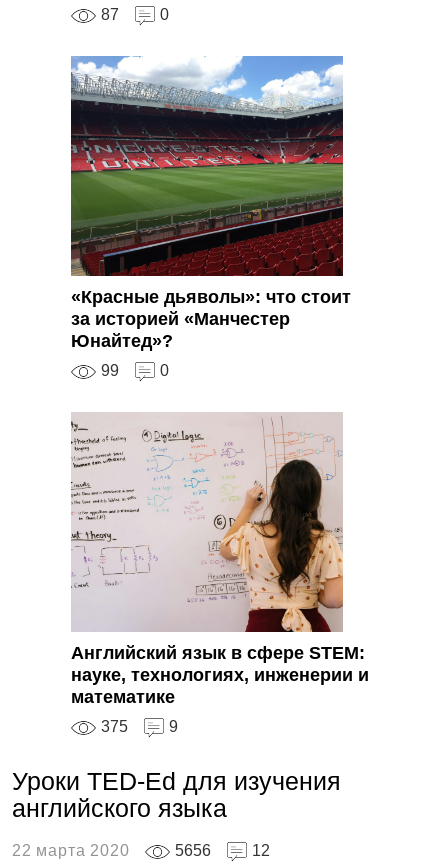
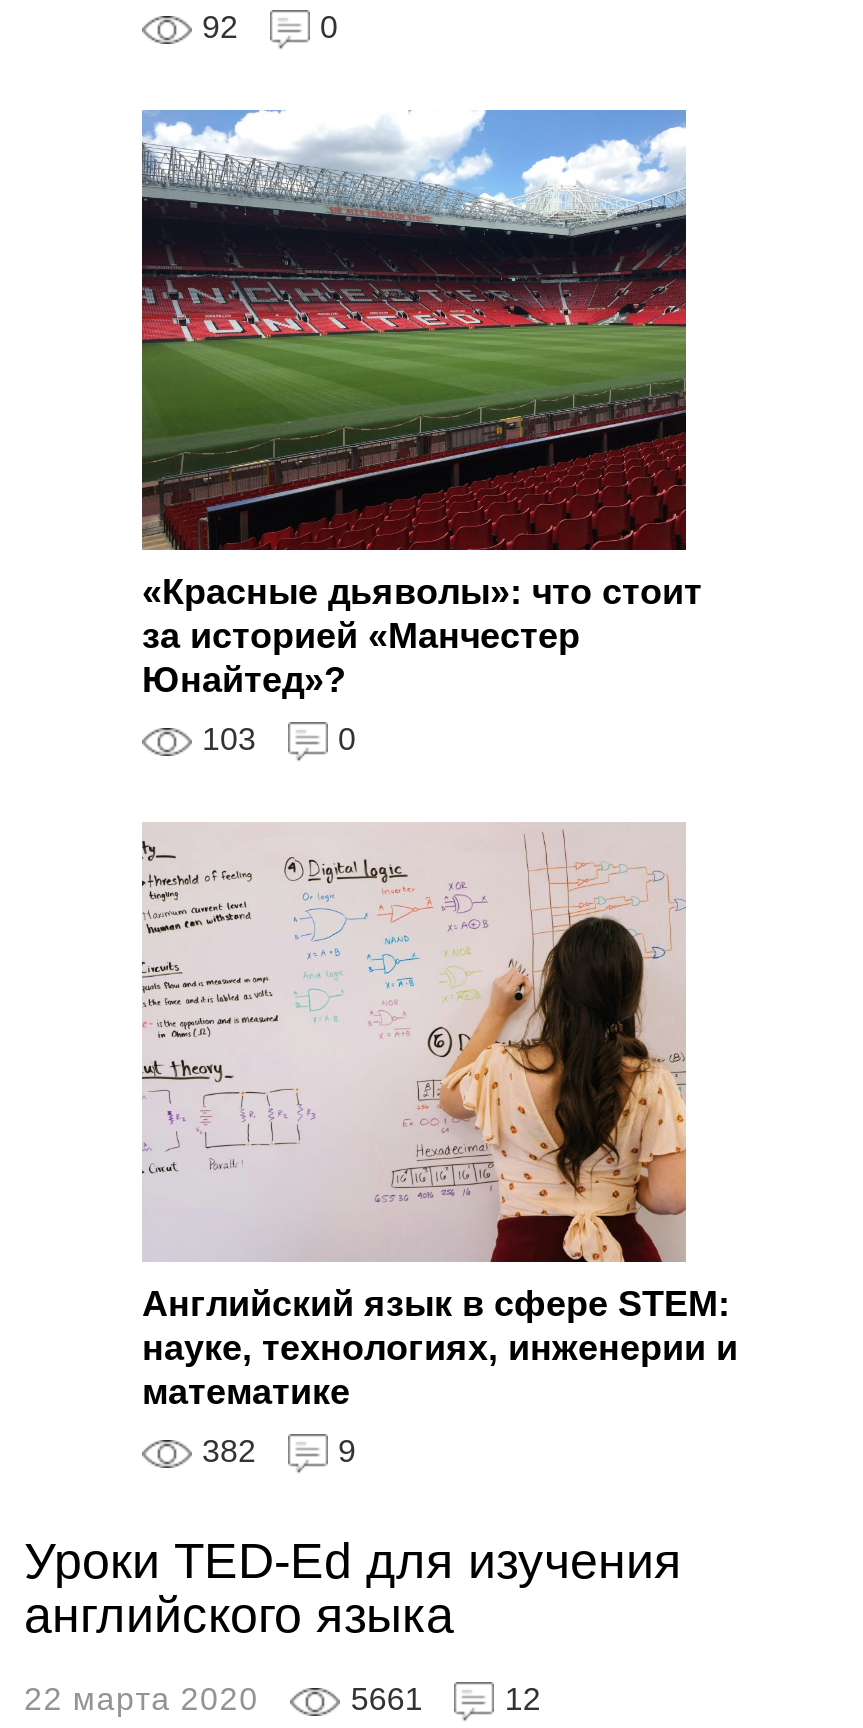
[101,6,119,23] 87 -> [202,10,238,44] 92
[101,362,119,379] 99 -> [202,722,256,756] 103
[101,718,128,735] 375 -> [202,1434,256,1468] 382
[175,842,211,859] 5656 -> [351,1682,423,1716] 5661

